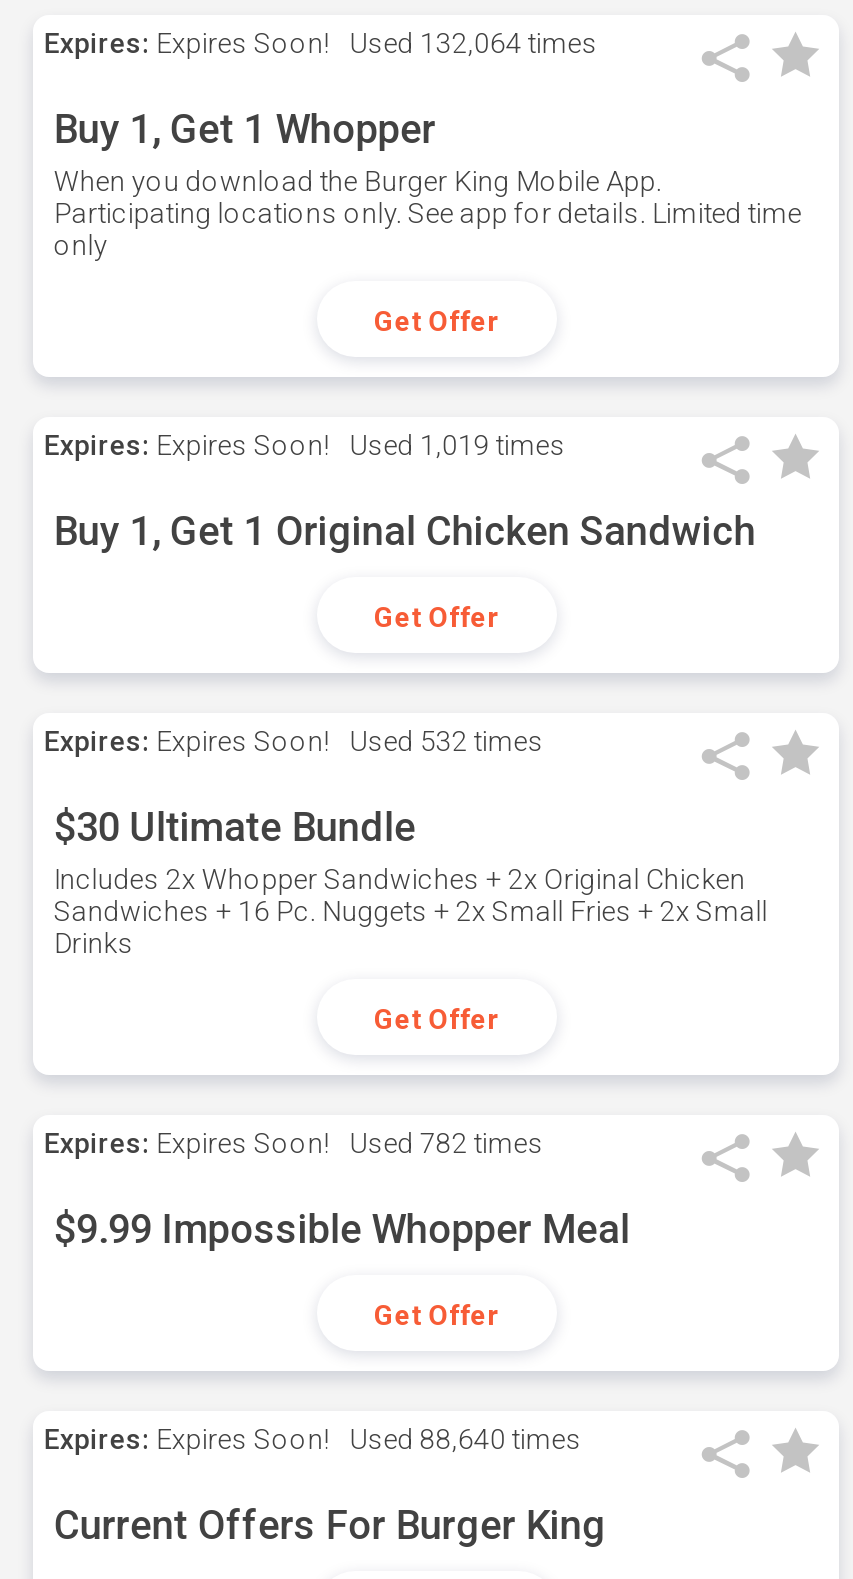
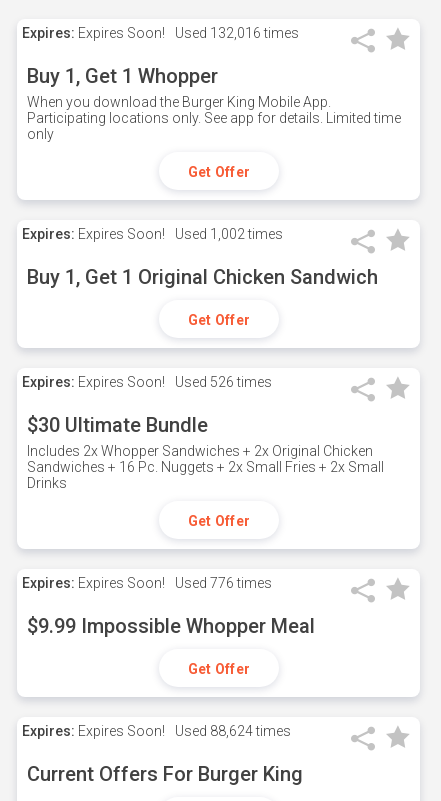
[44,27,598,59] Expires: Expires Soon! Used 132,064 times -> [22,25,299,41] Expires: Expires Soon! Used 132,016 times
[44,429,566,461] Expires: Expires Soon! Used 1,019 times -> [22,226,283,242] Expires: Expires Soon! Used 1,002 times
[44,725,544,757] Expires: Expires Soon! Used 532 times -> [22,374,272,390] Expires: Expires Soon! Used 526 times
[44,1127,544,1159] Expires: Expires Soon! Used 782 times -> [22,575,272,591] Expires: Expires Soon! Used 776 times
[44,1423,582,1455] Expires: Expires Soon! Used 88,640 times -> [22,723,291,739] Expires: Expires Soon! Used 88,624 times

